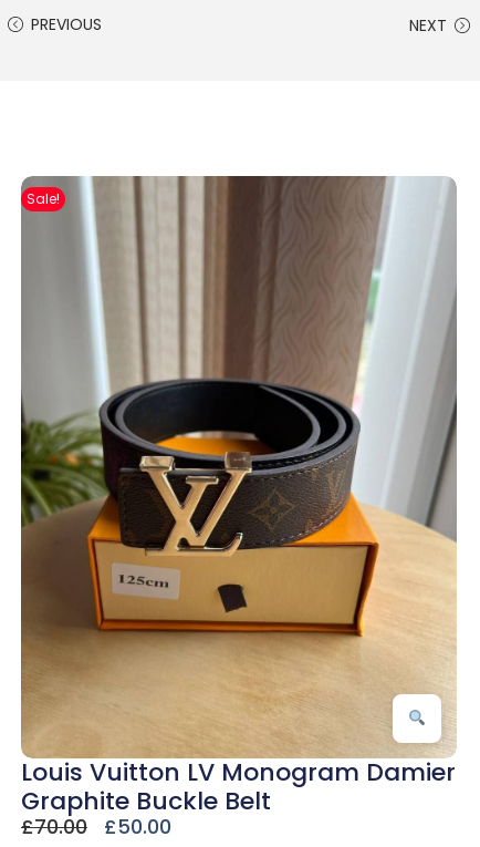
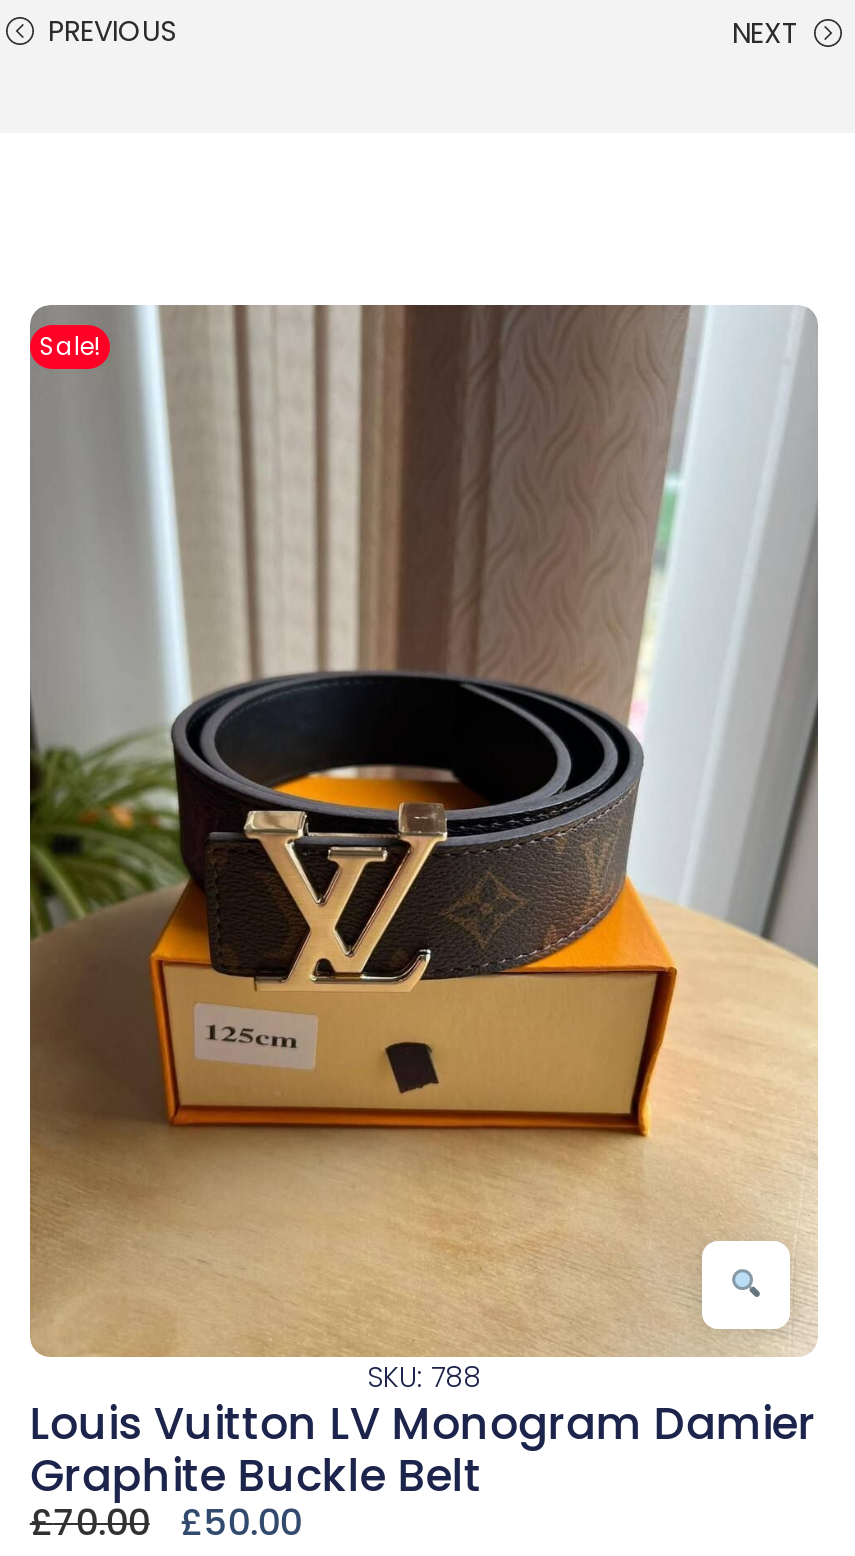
none -> [367,1357,481,1397] SKU: 788

